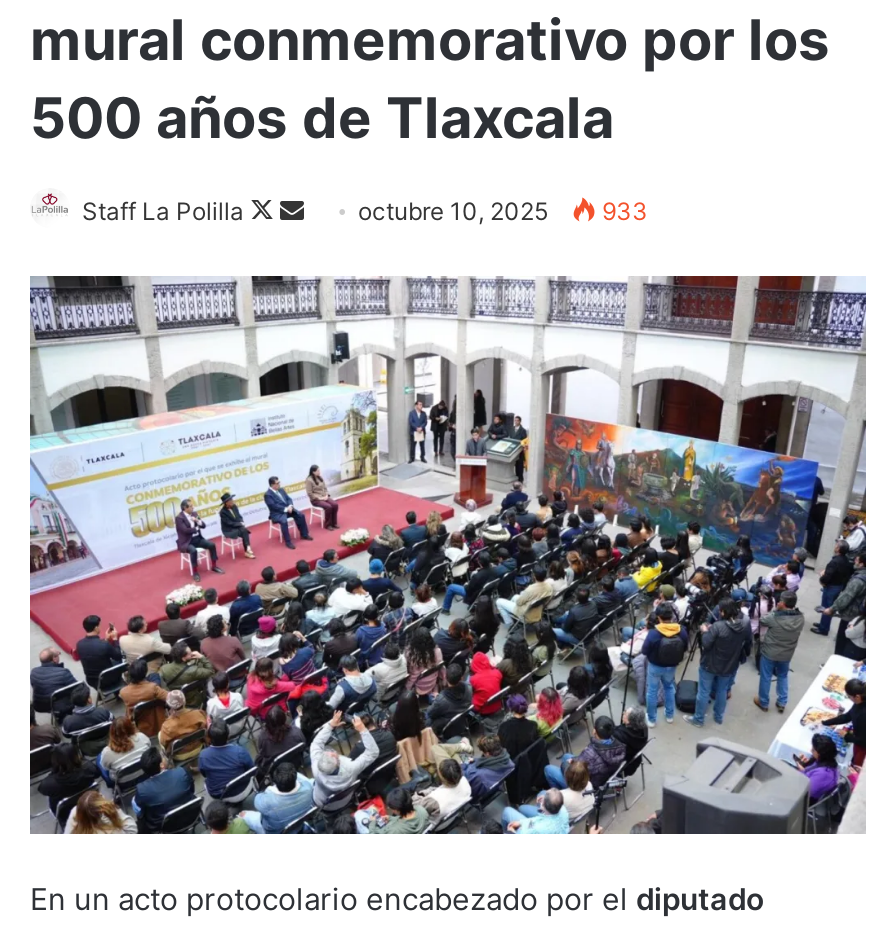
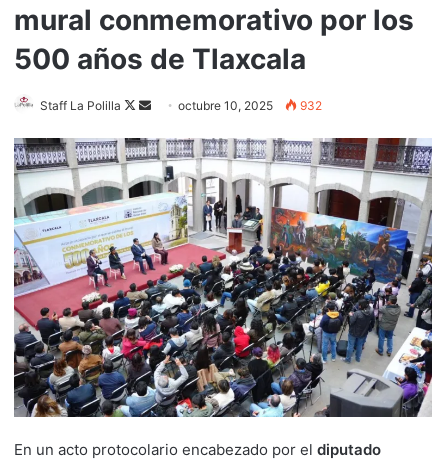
[596,195,648,225] 933 -> [297,97,322,112] 932

